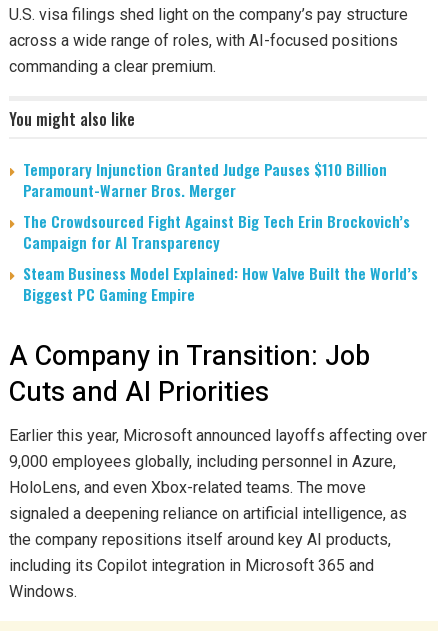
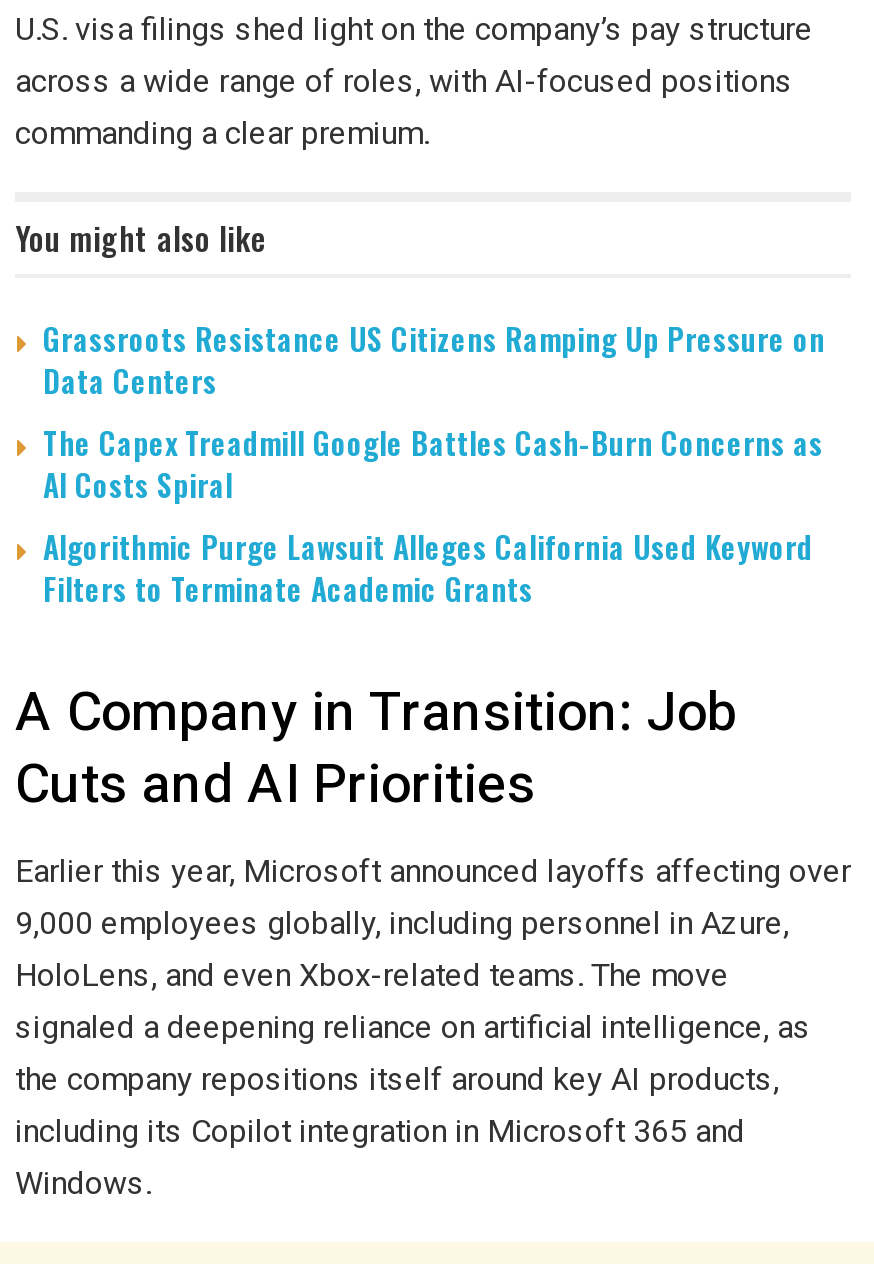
[23,158,418,305] Temporary Injunction Granted Judge Pauses $110 Billion | Paramount-Warner Bros. Merger | The Crowdsourced Fight Against Big Tech Erin Brockovich’s | Campaign for AI Transparency | Steam Business Model Explained: How Valve Built the World’s | Biggest PC Gaming Empire -> [43,316,825,610] Grassroots Resistance US Citizens Ramping Up Pressure on | Data Centers | The Capex Treadmill Google Battles Cash-Burn Concerns as | AI Costs Spiral | Algorithmic Purge Lawsuit Alleges California Used Keyword | Filters to Terminate Academic Grants

